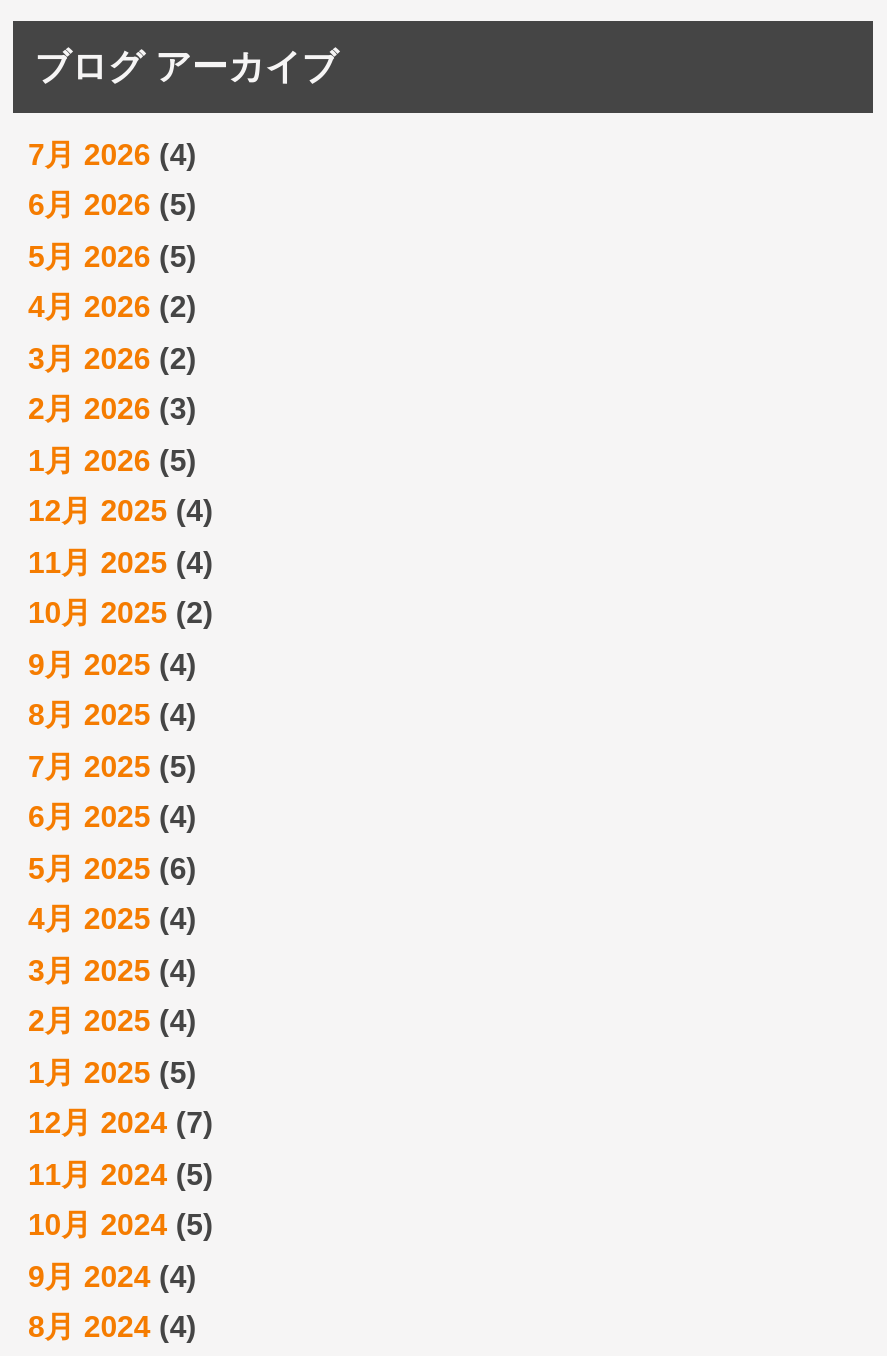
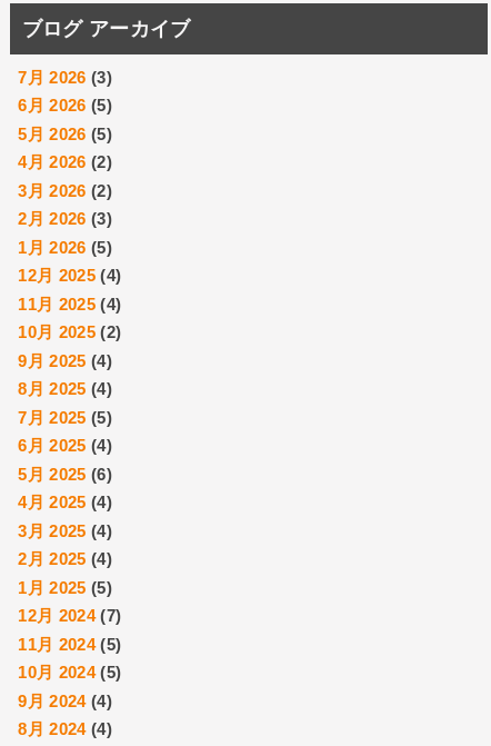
[28,136,197,170] 7月 2026 (4) -> [18,67,112,86] 7月 2026 (3)

